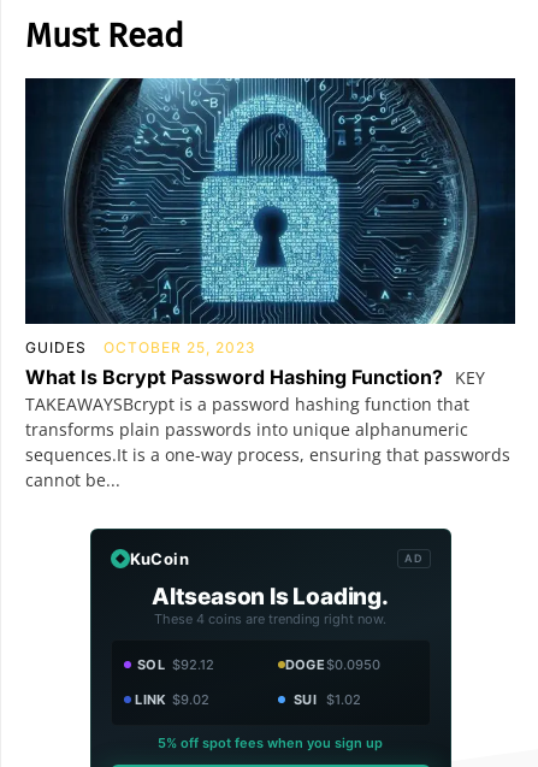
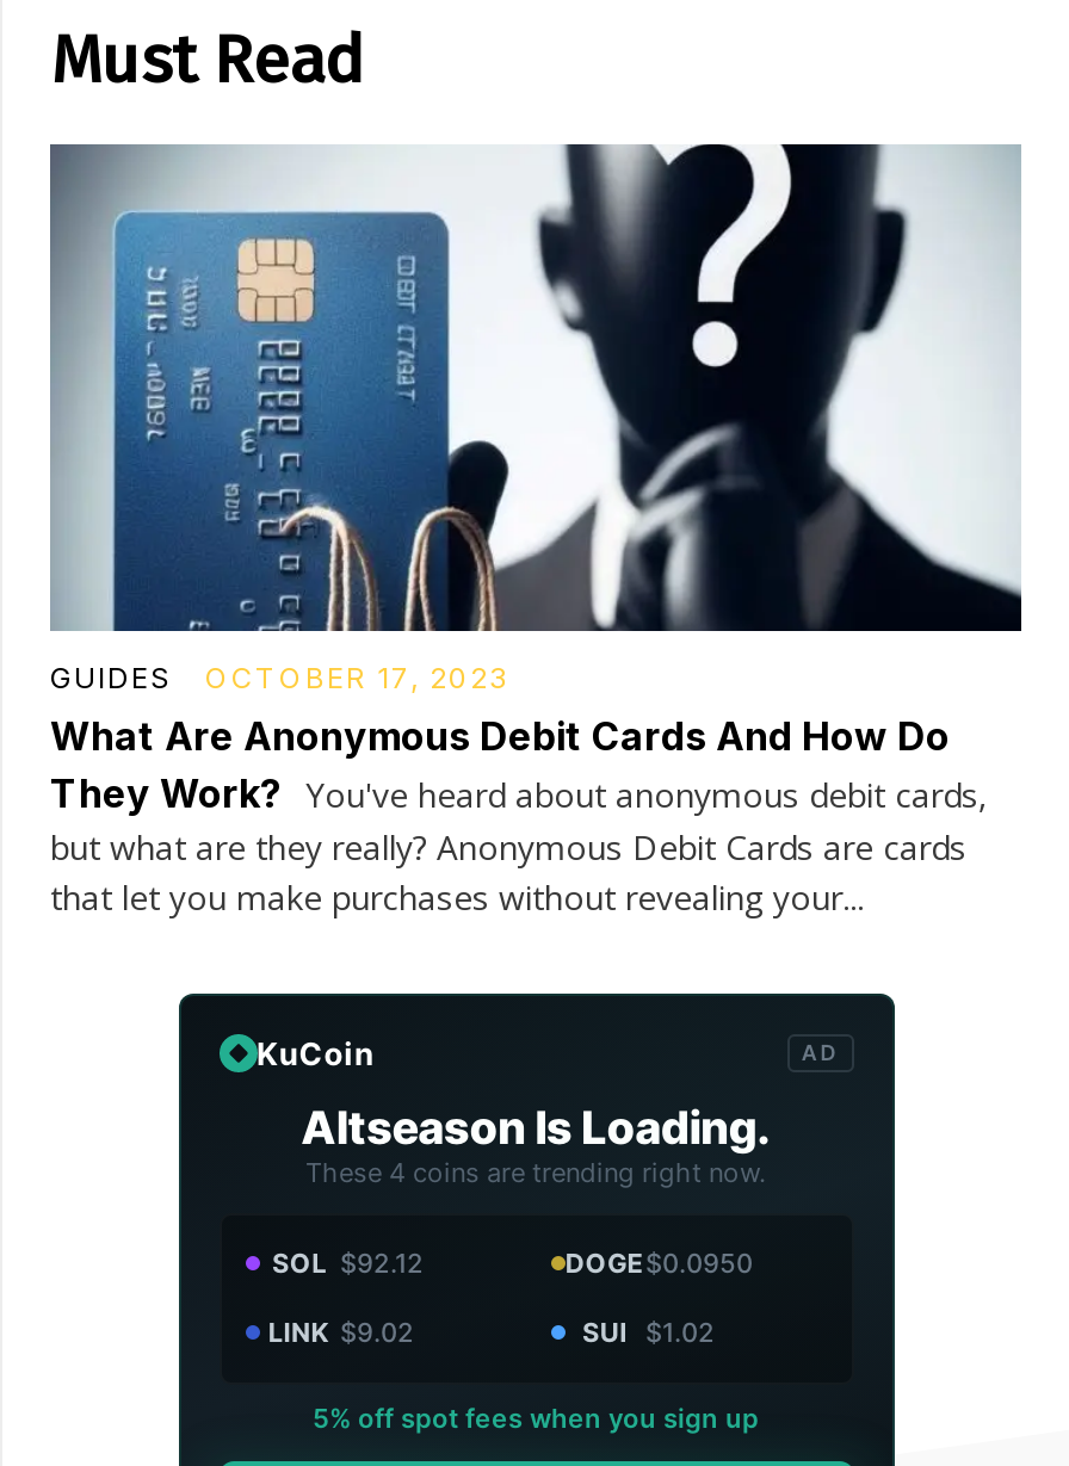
[24,77,516,491] [image] | OCTOBER 25, 2023 | What Is Bcrypt Password Hashing Function? KEY | TAKEAWAYSBcrypt is a password hashing function that | transforms plain passwords into unique alphanumeric | sequences.It is a one-way process, ensuring that passwords | cannot be... -> [48,144,1021,918] [image] | OCTOBER 17, 2023 | What Are Anonymous Debit Cards And How Do | They Work? You've heard about anonymous debit cards, | but what are they really? Anonymous Debit Cards are cards | that let you make purchases without revealing your...

